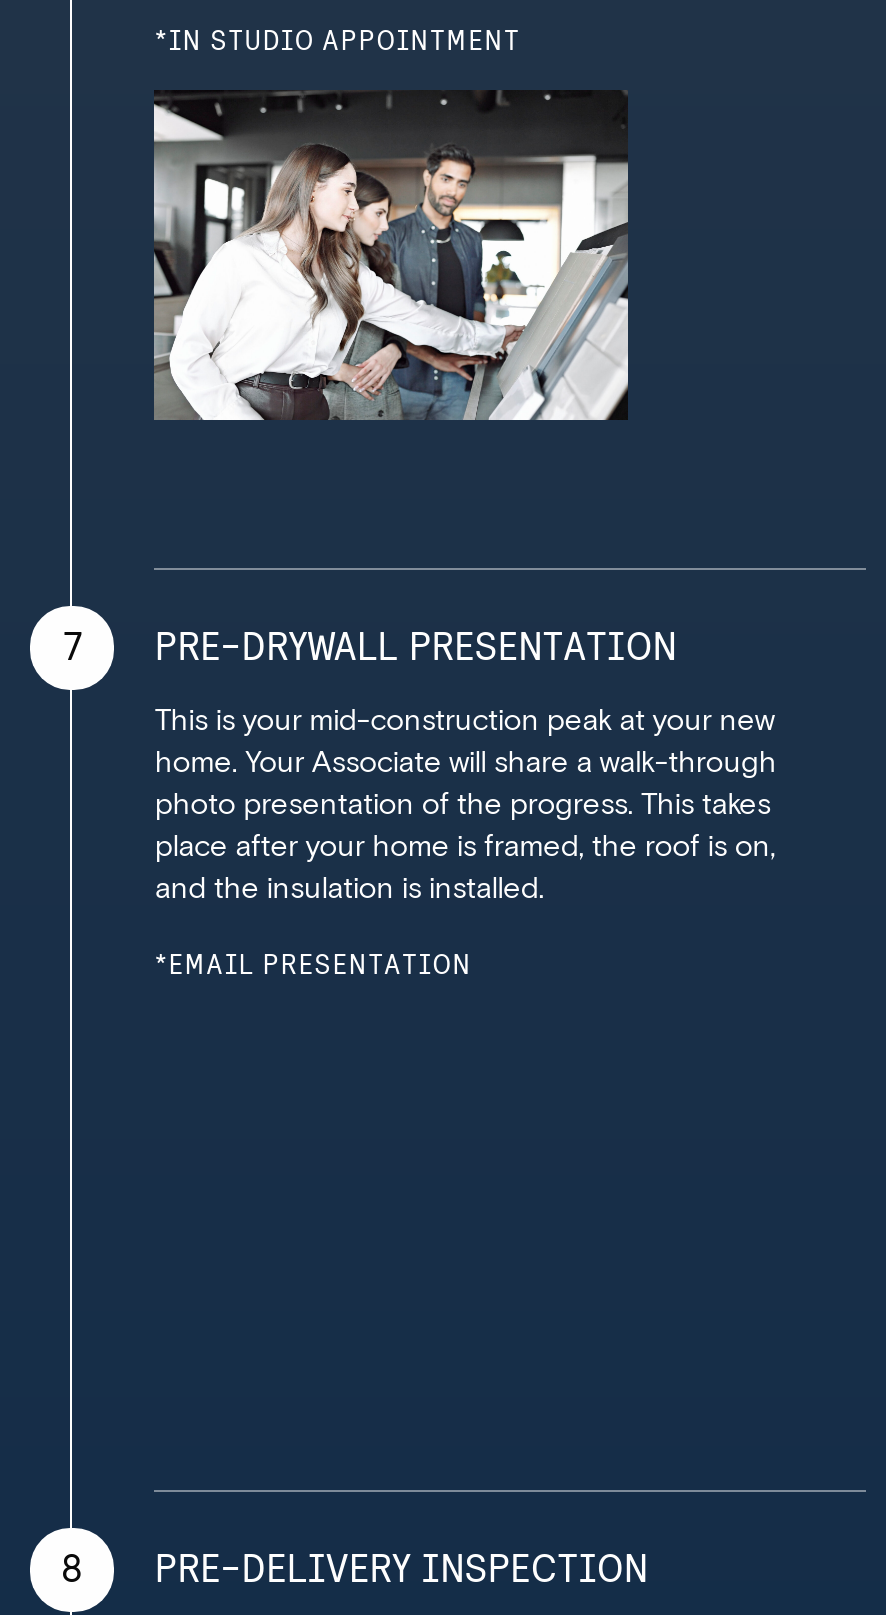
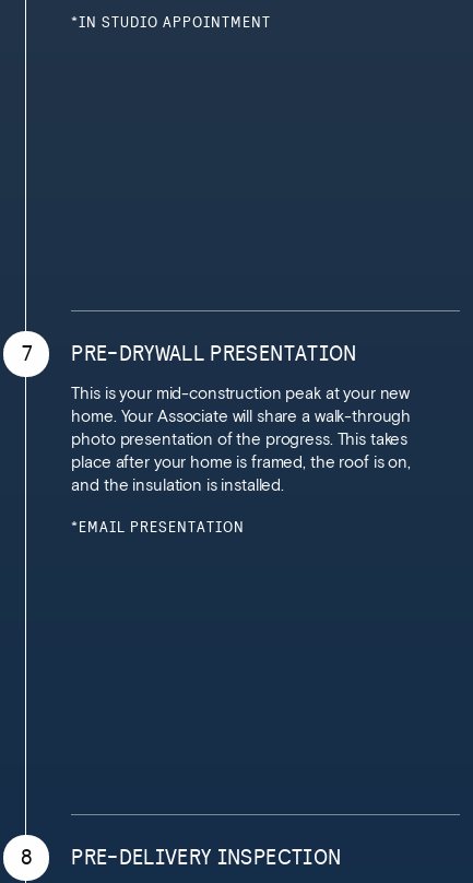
[152,90,630,422] [image] -> none

